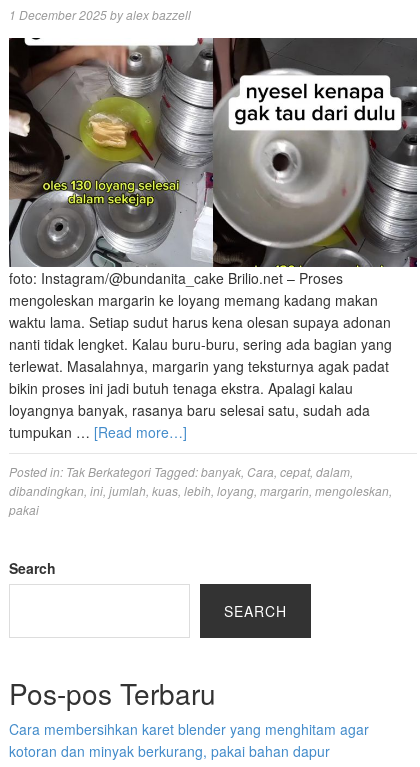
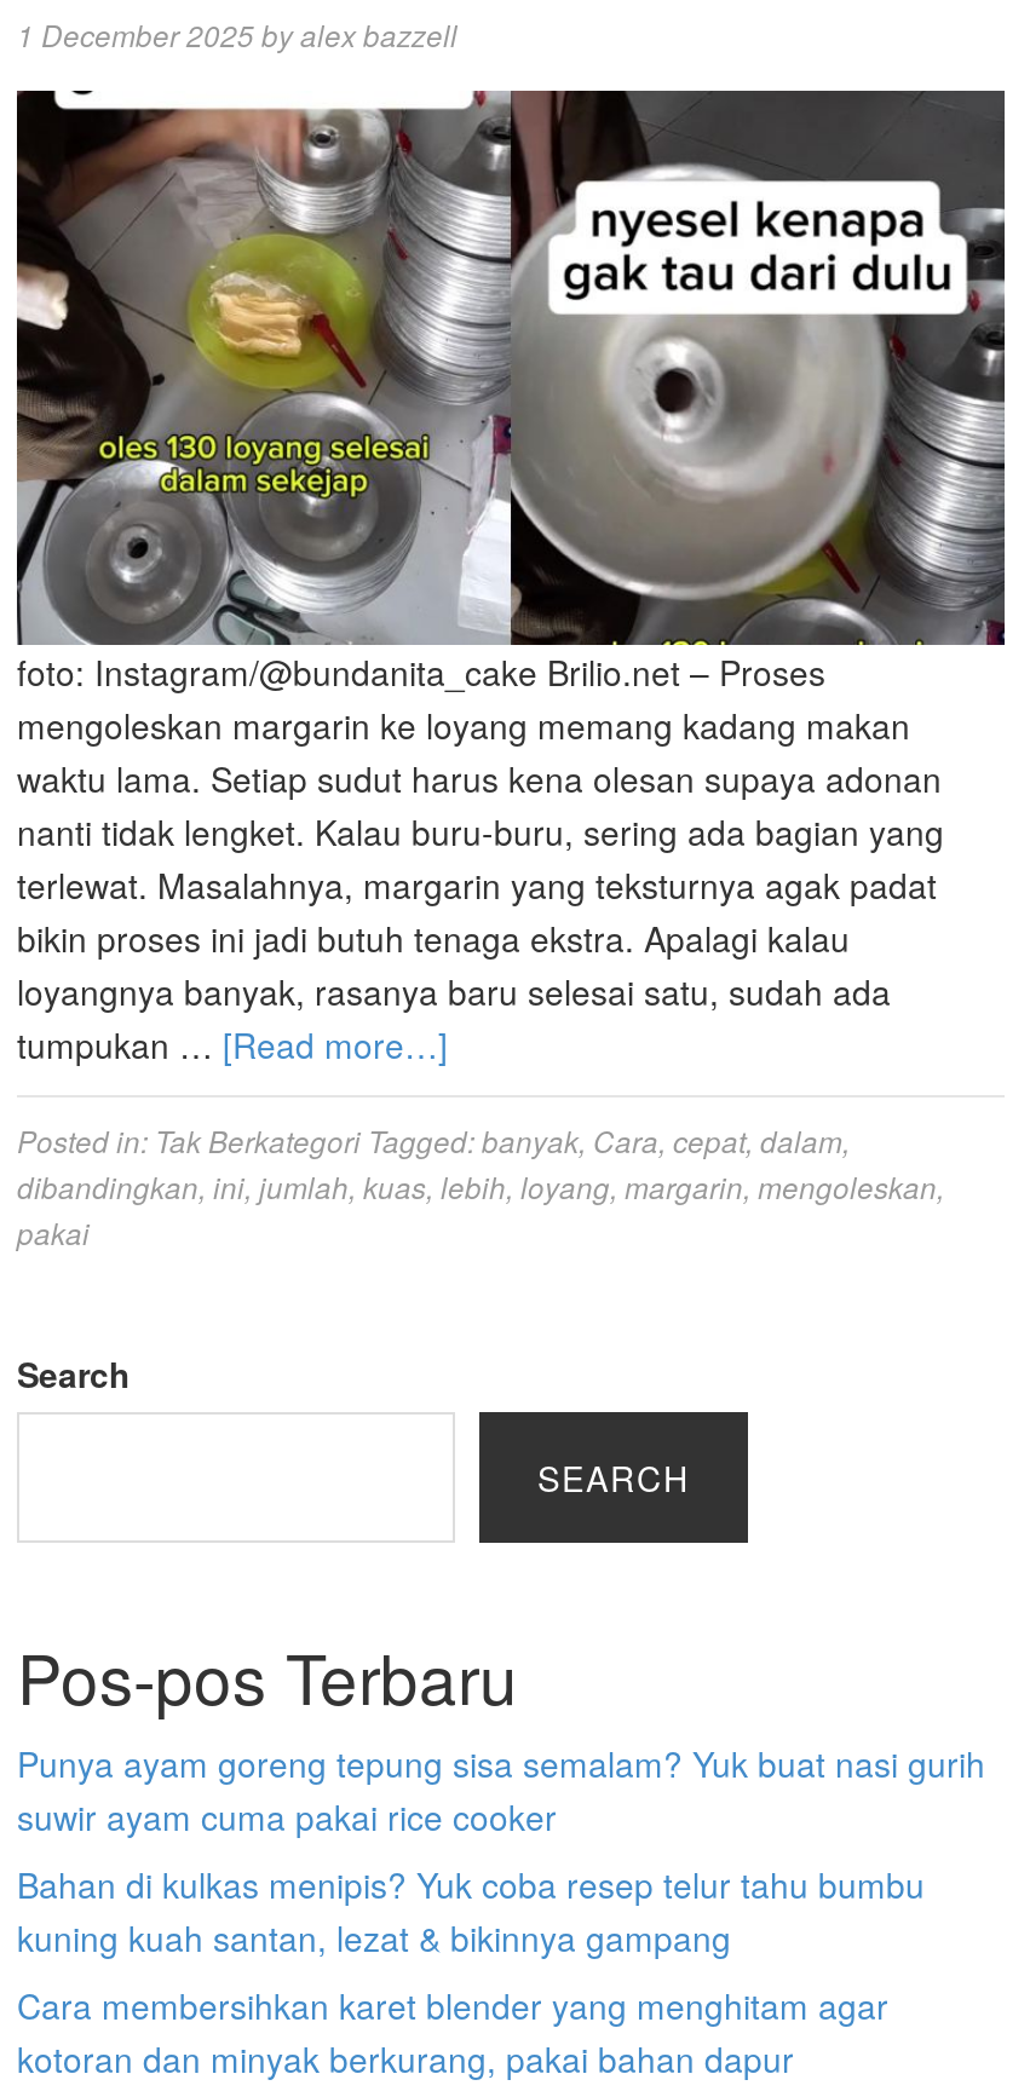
none -> [17,1739,985,1961] Punya ayam goreng tepung sisa semalam? Yuk buat nasi gurih | suwir ayam cuma pakai rice cooker | Bahan di kulkas menipis? Yuk coba resep telur tahu bumbu | kuning kuah santan, lezat & bikinnya gampang

